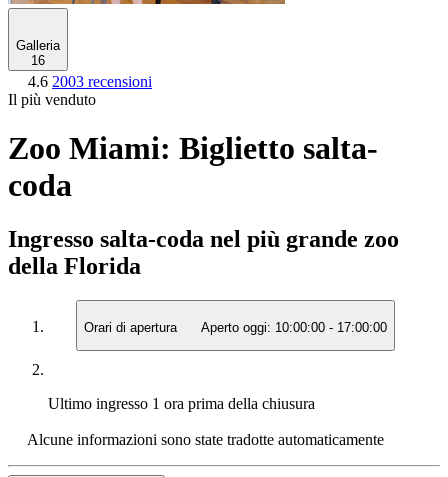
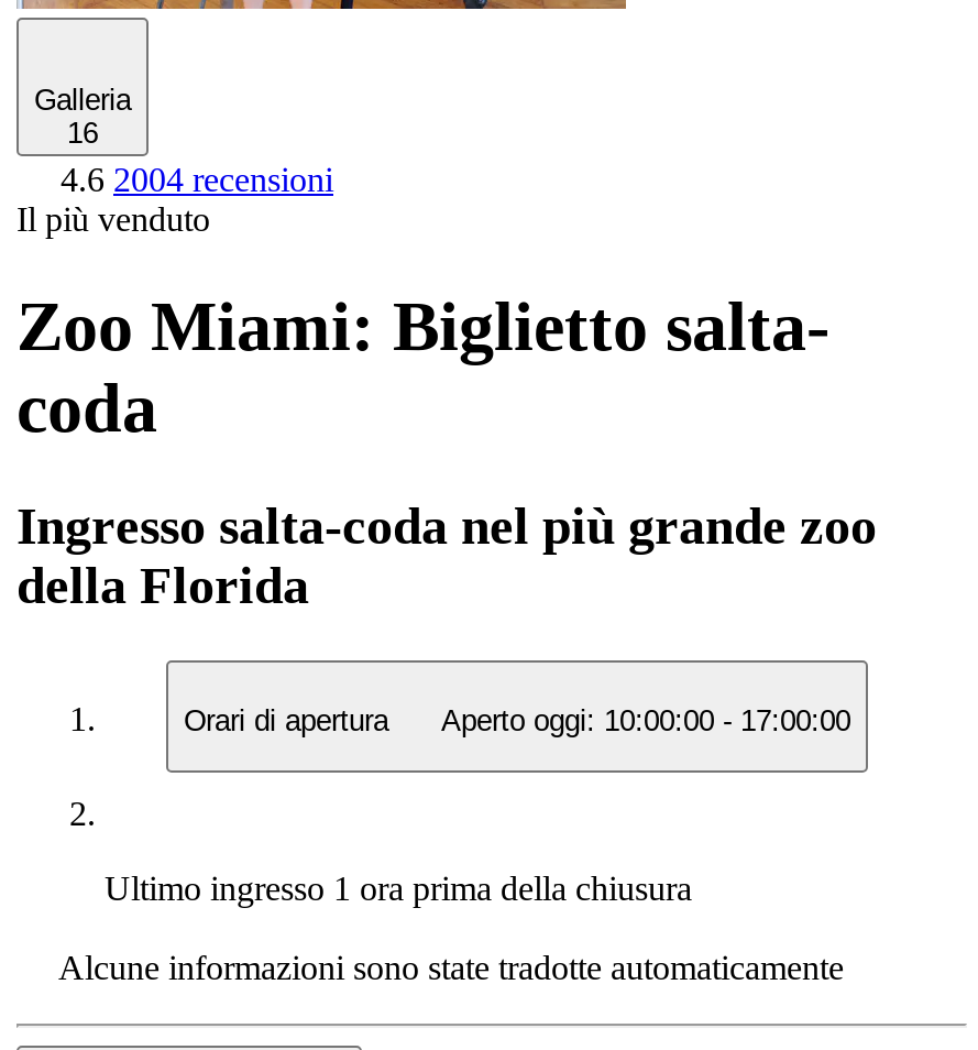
[28,73,152,90] 4.6 2003 recensioni -> [61,161,333,198] 4.6 2004 recensioni

